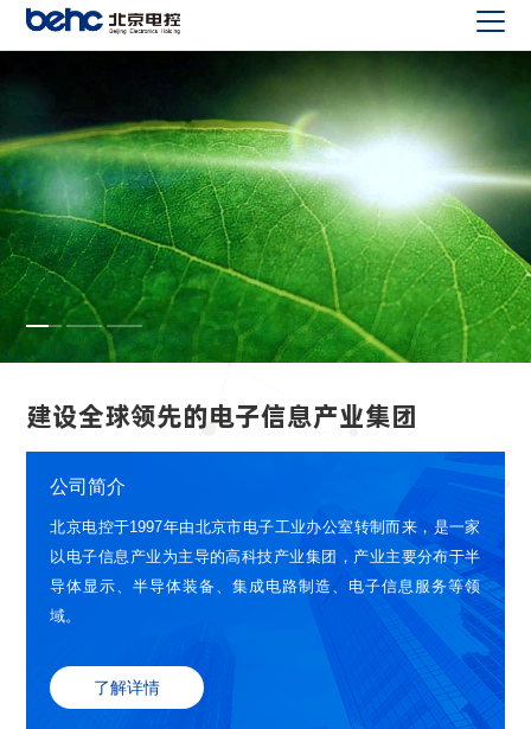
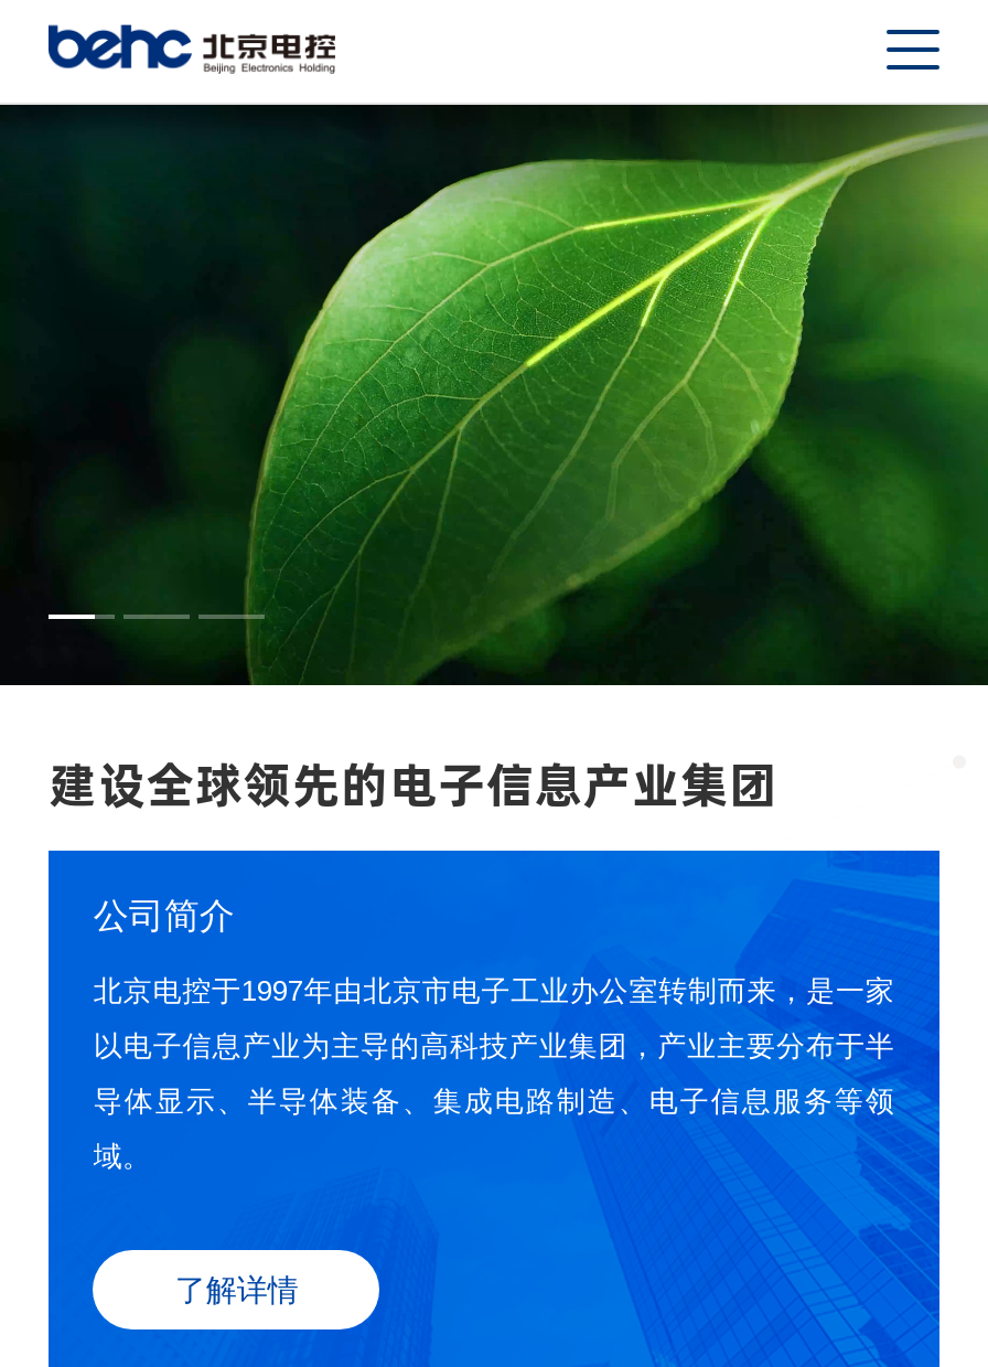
[4,51,527,364] [image] -> [7,105,981,687] [image]

